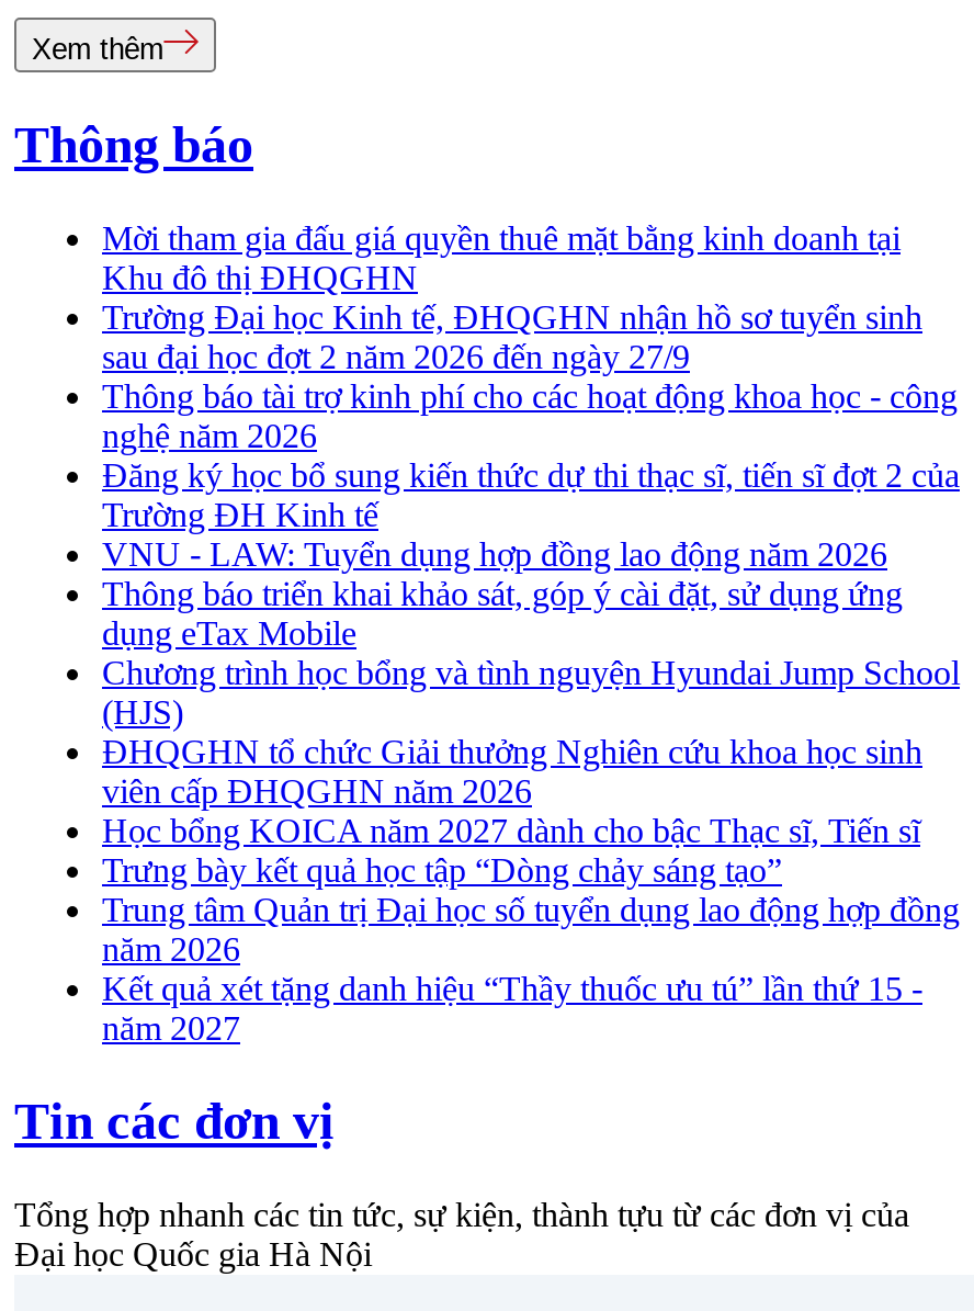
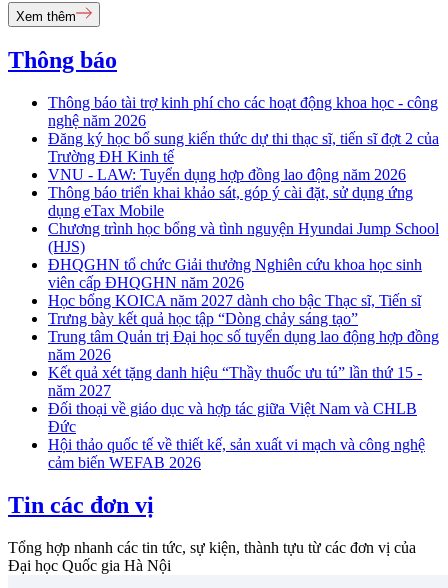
[102,220,922,376] Mời tham gia đấu giá quyền thuê mặt bằng kinh doanh tại | Khu đô thị ĐHQGHN | Trường Đại học Kinh tế, ĐHQGHN nhận hồ sơ tuyển sinh | sau đại học đợt 2 năm 2026 đến ngày 27/9 -> none
moved [102,378,960,1047] -> [48,94,439,399]: Thông báo tài trợ kinh phí cho các hoạt động khoa học - công | nghệ năm 2026 | Đăng ký học bổ sung kiến thức dự thi thạc sĩ, tiến sĩ đợt 2 của | ... | Kết quả xét tặng danh hiệu “Thầy thuốc ưu tú” lần thứ 15 - | năm 2027
none -> [48,400,425,471] Đối thoại về giáo dục và hợp tác giữa Việt Nam và CHLB | Đức | Hội thảo quốc tế về thiết kế, sản xuất vi mạch và công nghệ | cảm biến WEFAB 2026

